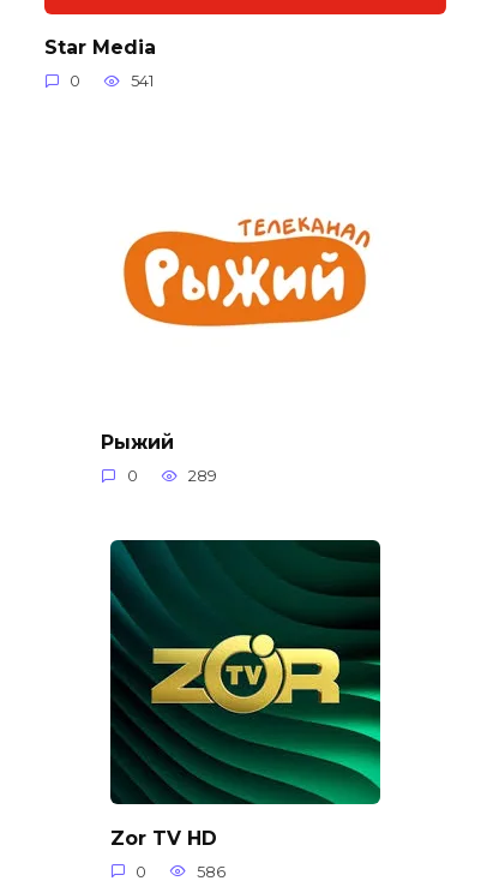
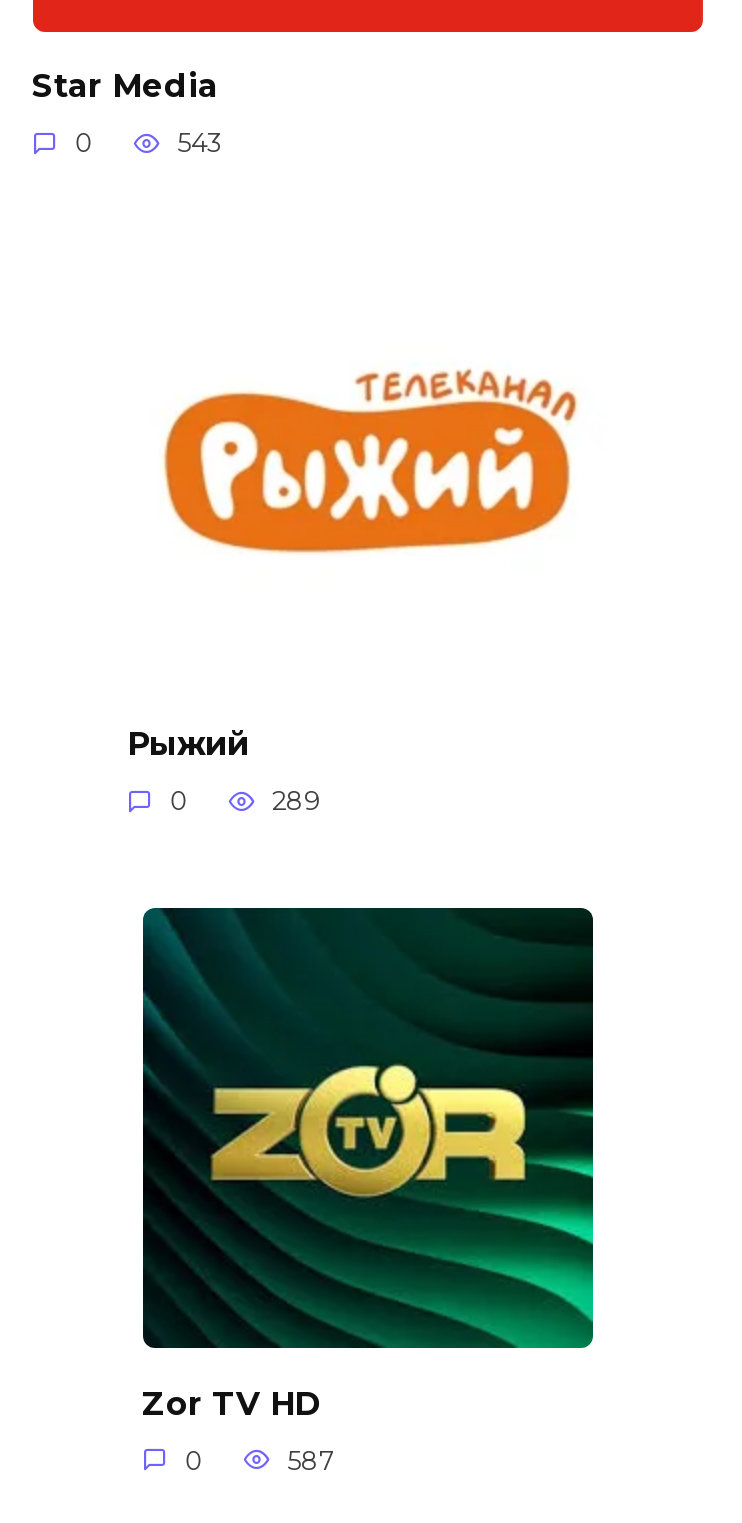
[131,72,154,90] 541 -> [177,128,223,158] 543
[197,863,226,881] 586 -> [287,1445,333,1475] 587

